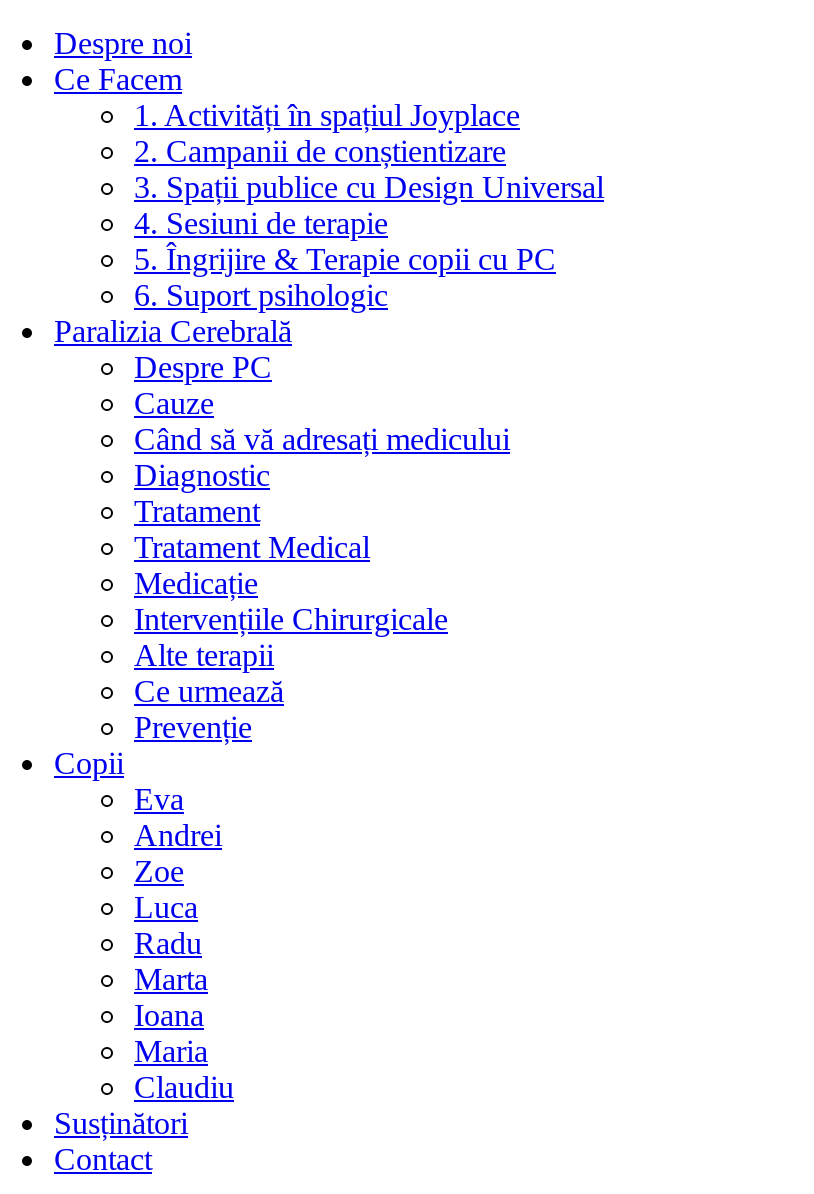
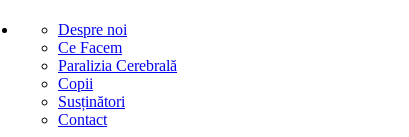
[134,98,604,312] 1. Activități în spațiul Joyplace | 2. Campanii de conștientizare | 3. Spații publice cu Design Universal | 4. Sesiuni de terapie | 5. Îngrijire & Terapie copii cu PC | 6. Suport psihologic -> none
[134,350,510,744] Despre PC | Cauze | Când să vă adresați medicului | Diagnostic | Tratament | Tratament Medical | Medicație | Intervențiile Chirurgicale | Alte terapii | Ce urmează | Prevenție -> none
[134,782,234,1104] Eva | Andrei | Zoe | Luca | Radu | Marta | Ioana | Maria | Claudiu -> none

